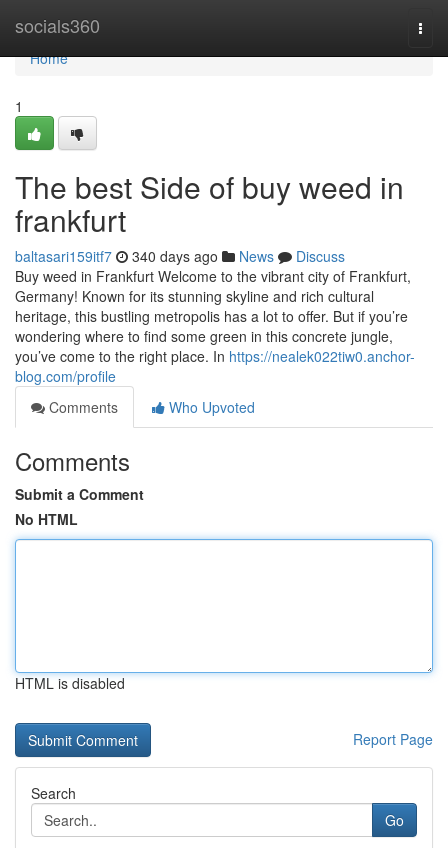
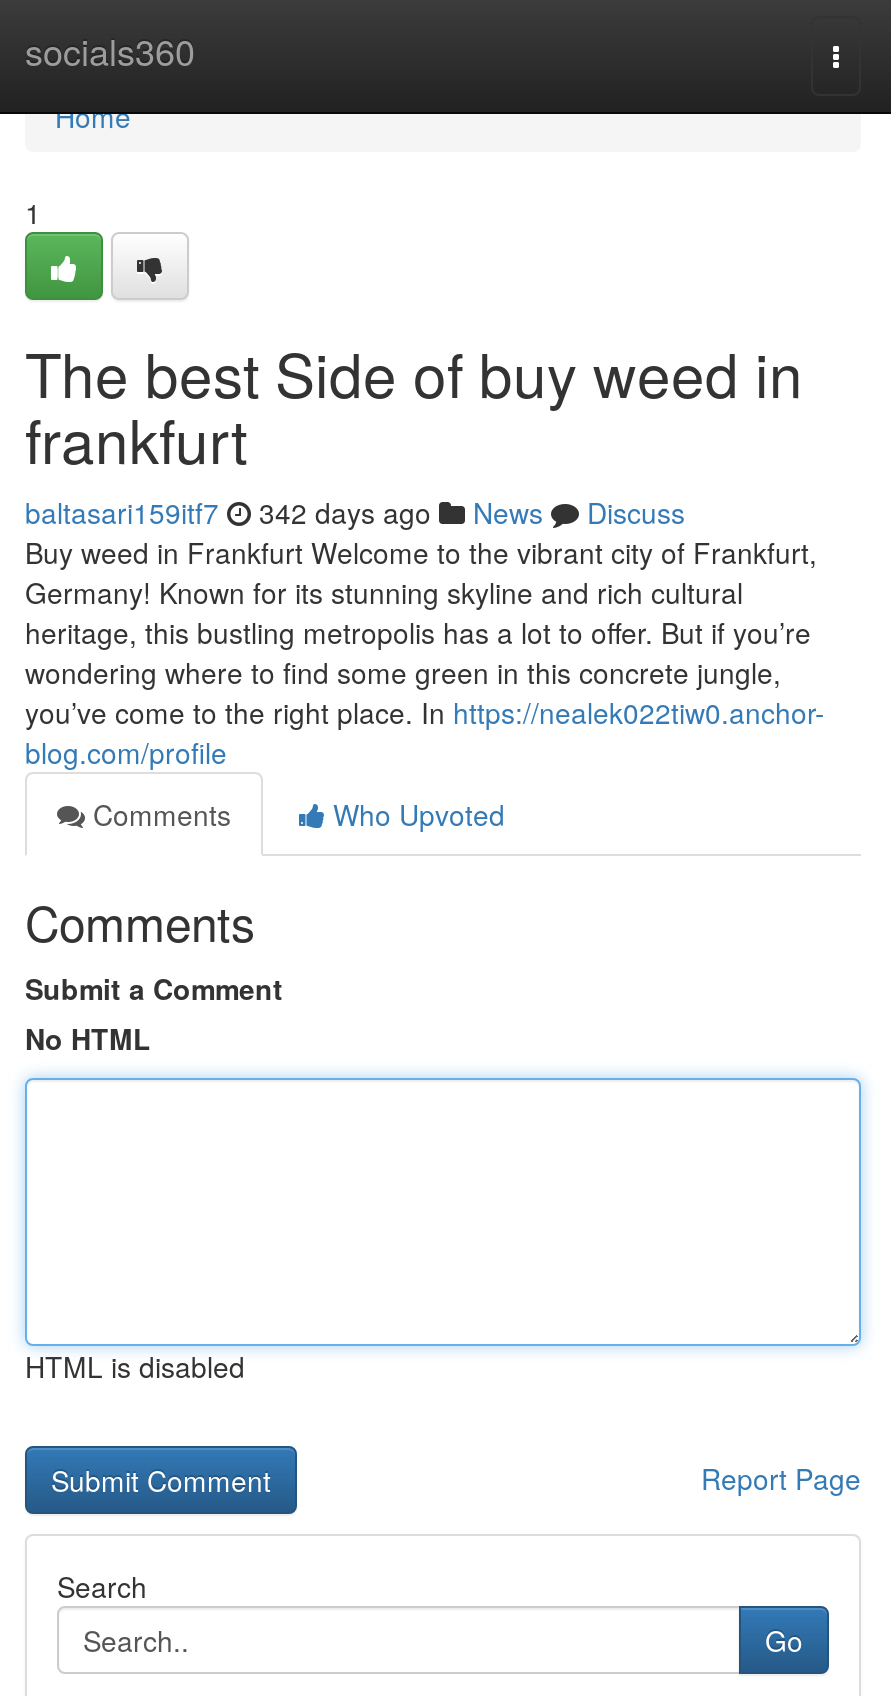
[15,246,345,266] baltasari159itf7 340 days ago News Discuss -> [25,492,685,532] baltasari159itf7 342 days ago News Discuss

